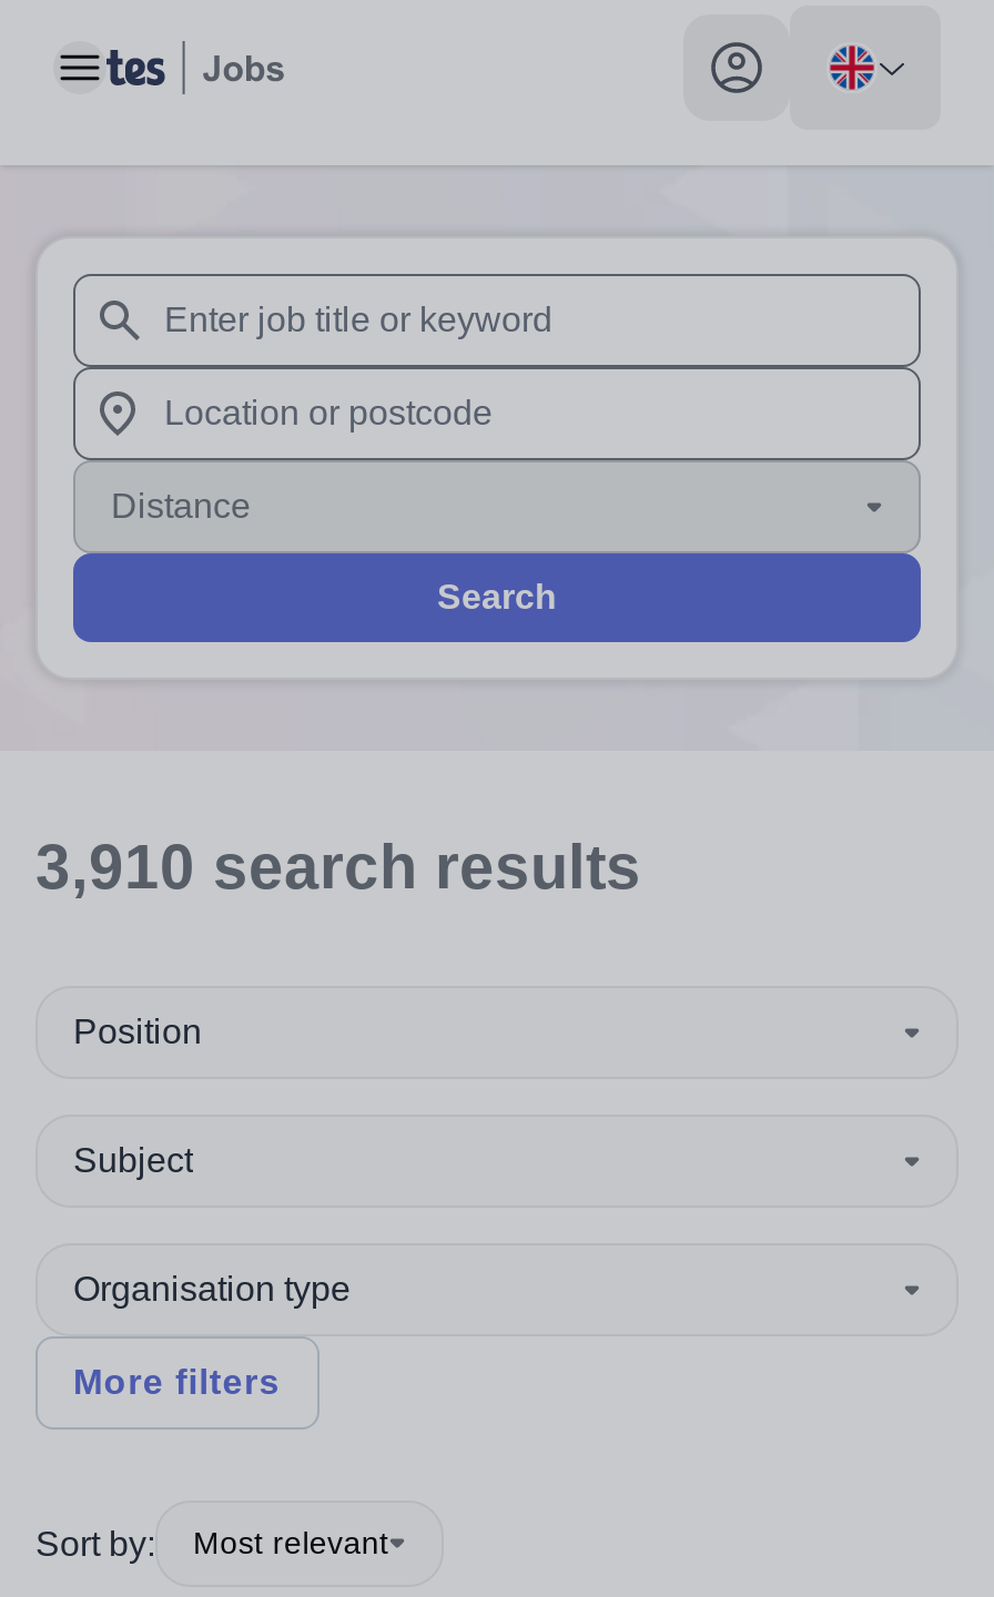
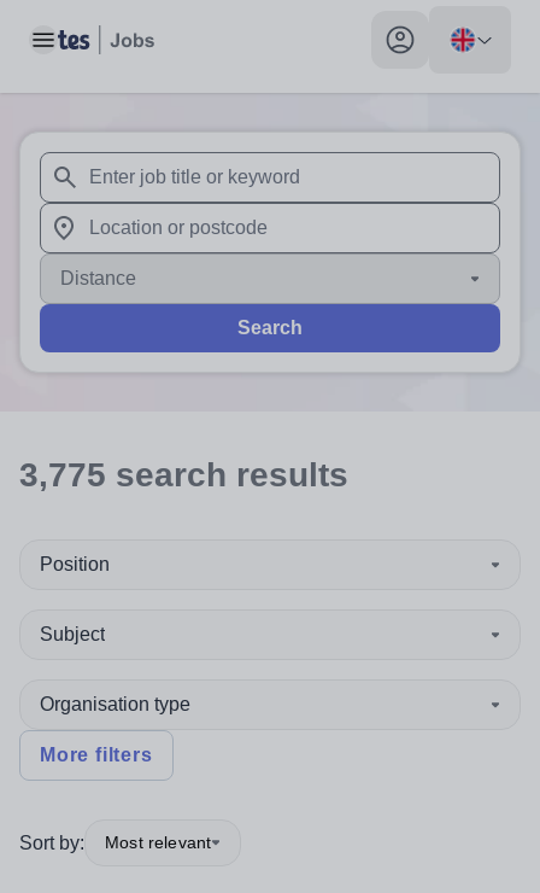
[35,833,641,902] 3,910 search results -> [19,456,348,494] 3,775 search results

